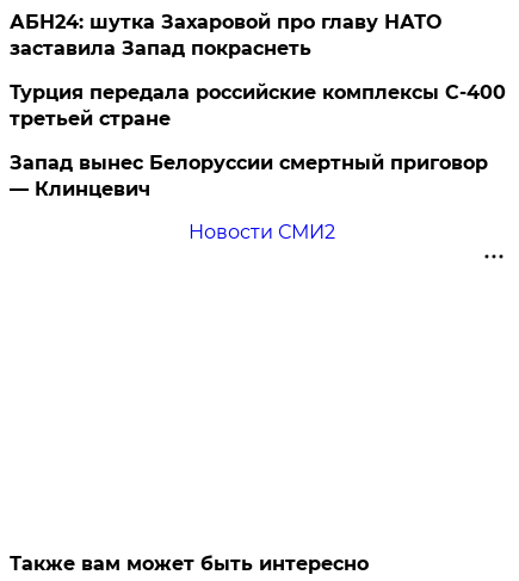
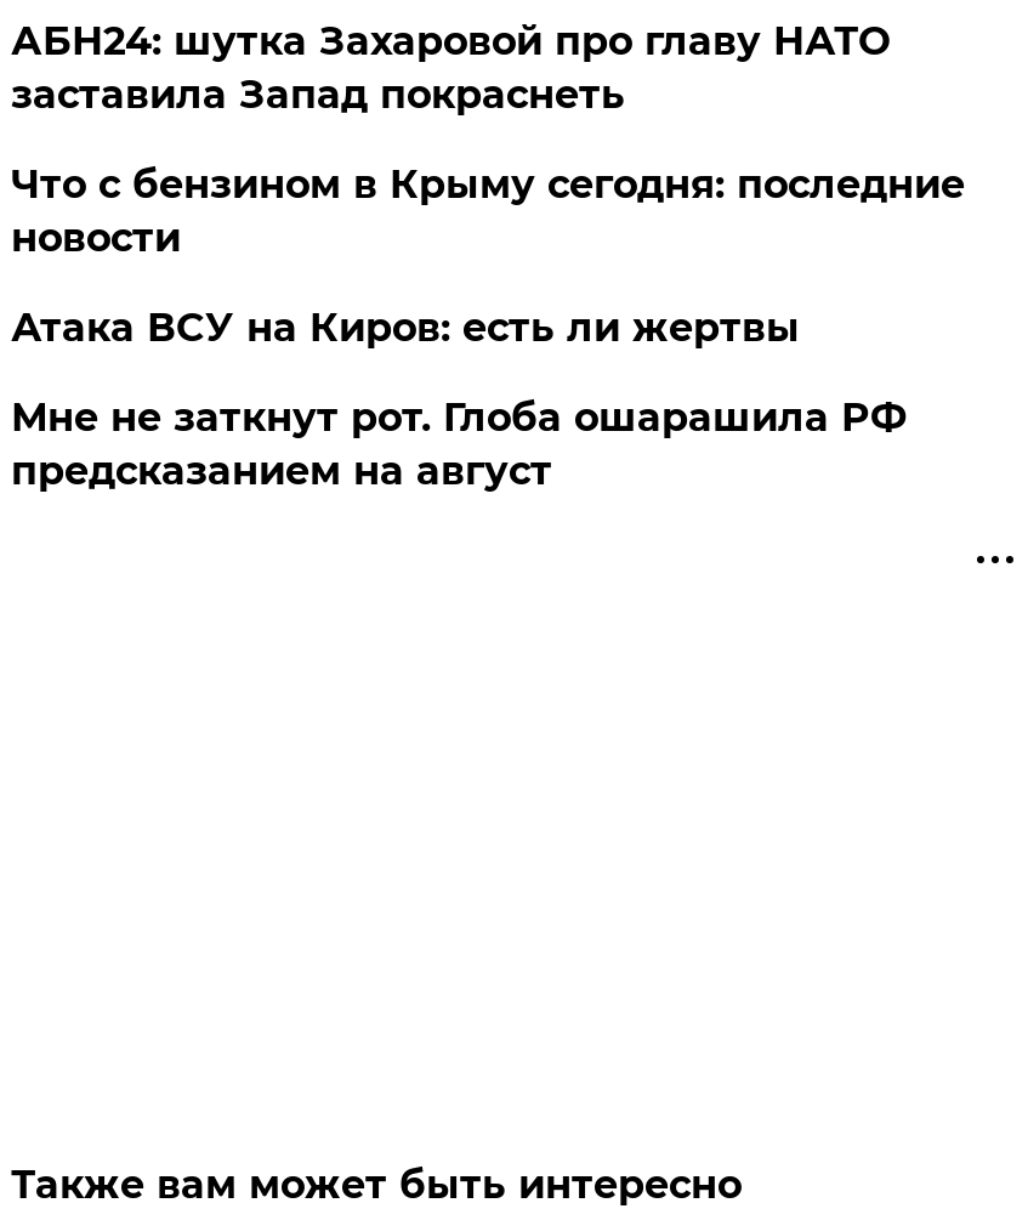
[10,81,506,130] Турция передала российские комплексы С-400 | третьей стране -> [11,161,965,261] Что с бензином в Крыму сегодня: последние | новости
[10,151,488,200] Запад вынес Белоруссии смертный приговор | — Клинцевич -> [11,304,800,351] Атака ВСУ на Киров: есть ли жертвы
[188,221,335,243] Новости СМИ2 -> [11,394,906,494] Мне не заткнут рот. Глоба ошарашила РФ | предсказанием на август

